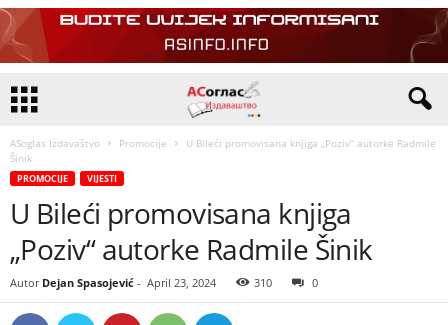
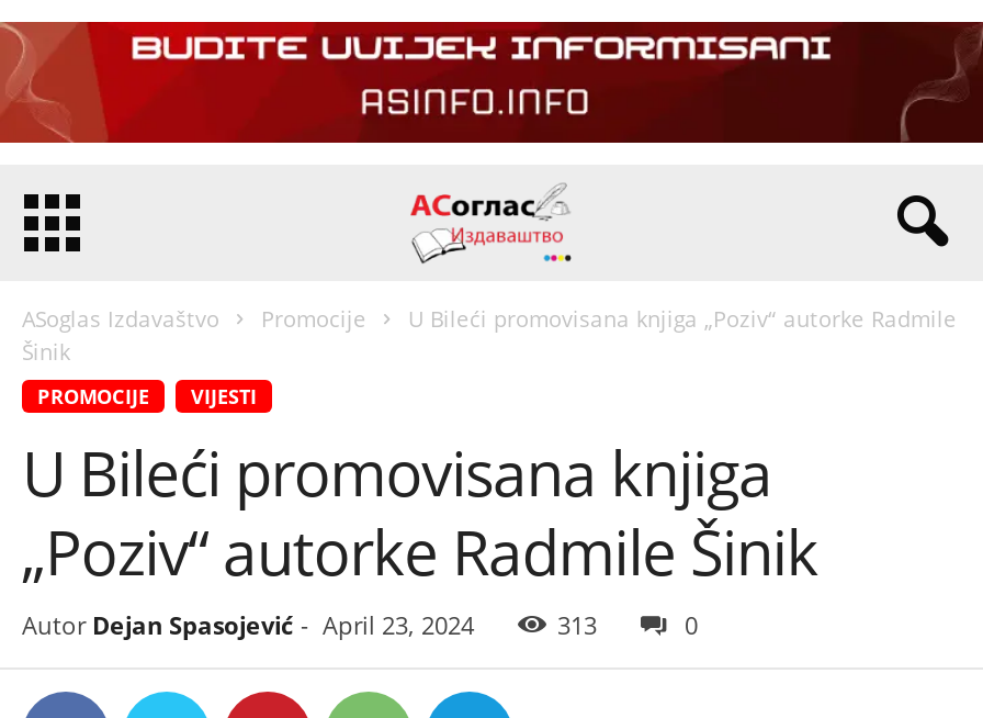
[254,275,272,290] 310 -> [557,608,597,641] 313

